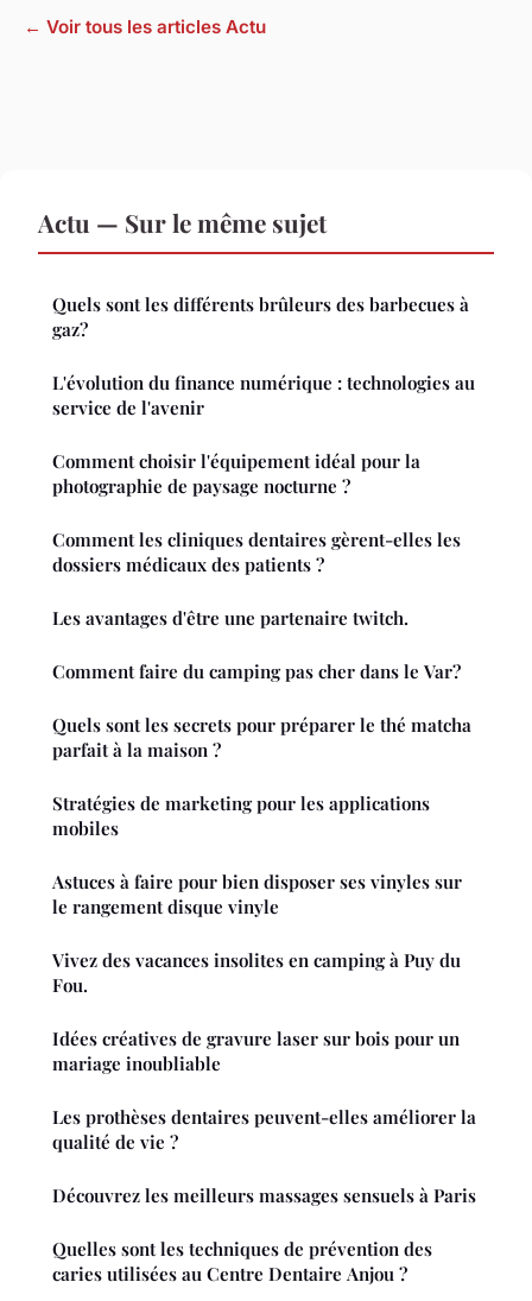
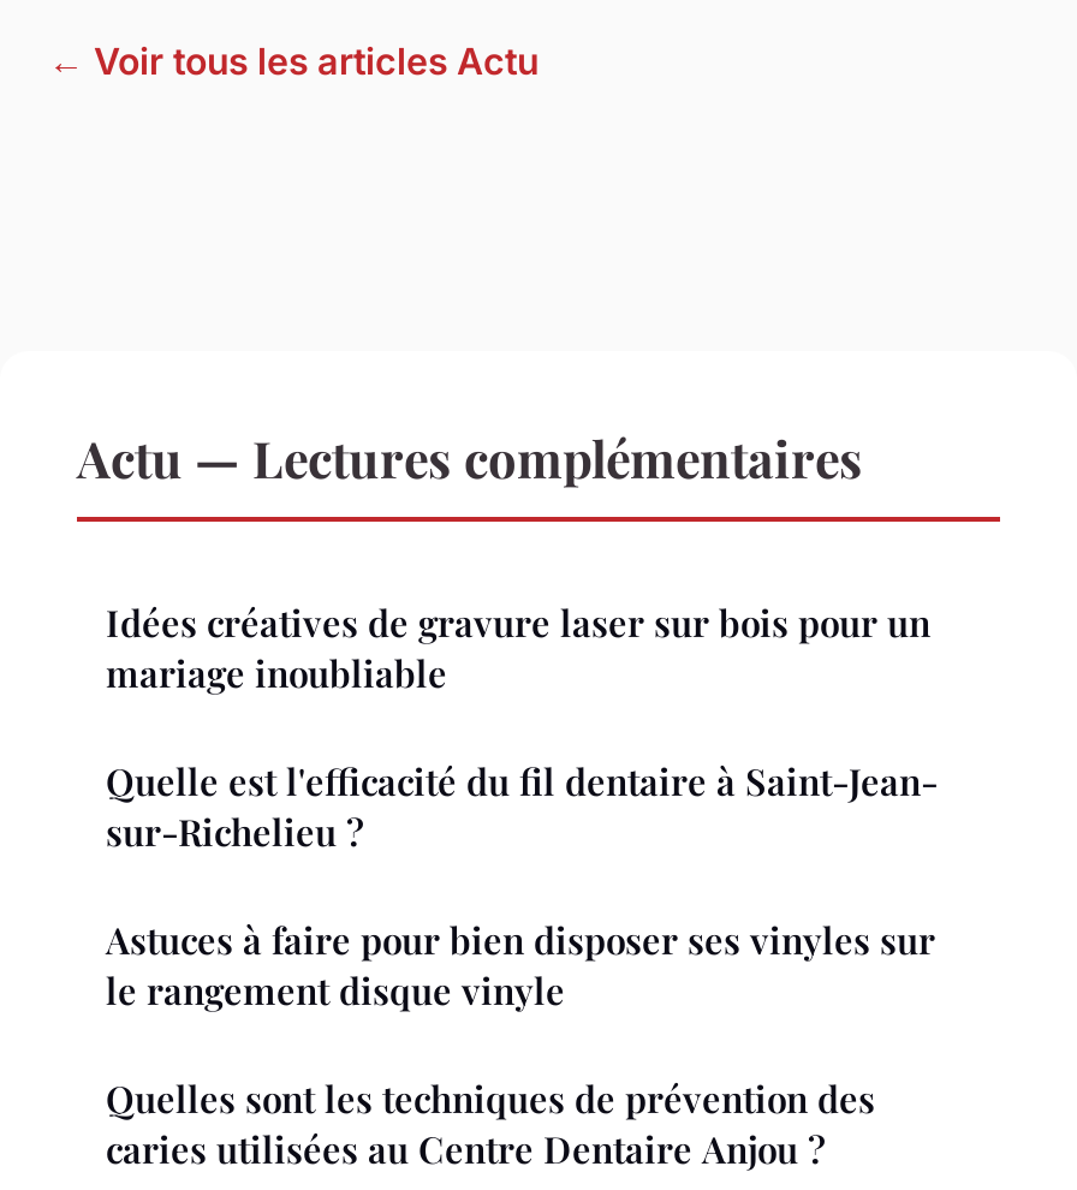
[38,206,475,840] Actu — Sur le même sujet | Quels sont les différents brûleurs des barbecues à | gaz? | L'évolution du finance numérique : technologies au | service de l'avenir | Comment choisir l'équipement idéal pour la | photographie de paysage nocturne ? | Comment les cliniques dentaires gèrent-elles les | dossiers médicaux des patients ? | Les avantages d'être une partenaire twitch. | Comment faire du camping pas cher dans le Var? | Quels sont les secrets pour préparer le thé matcha | parfait à la maison ? | Stratégies de marketing pour les applications | mobiles -> [77,424,938,857] Actu — Lectures complémentaires | Quelle est l'efficacité du fil dentaire à Saint-Jean- | sur-Richelieu ?
[52,948,476,1207] Vivez des vacances insolites en camping à Puy du | Fou. | Les prothèses dentaires peuvent-elles améliorer la | qualité de vie ? | Découvrez les meilleurs massages sensuels à Paris -> none
moved [52,1027,460,1076] -> [106,599,930,698]: Idées créatives de gravure laser sur bois pour un | mariage inoubliable

